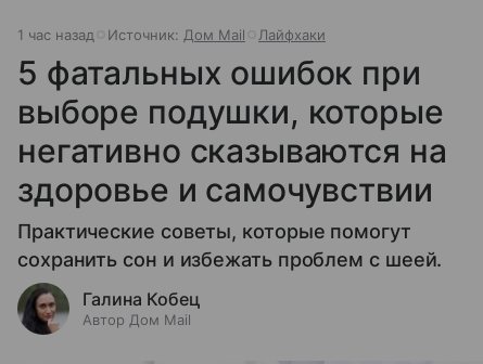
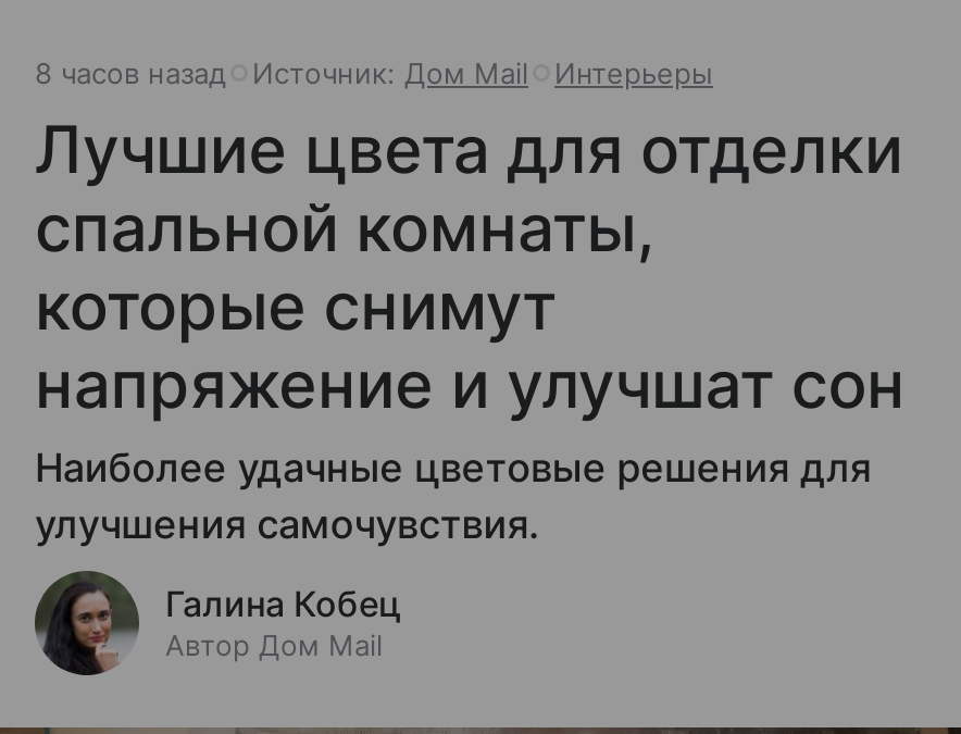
[17,27,94,44] 1 час назад -> [35,57,226,91] 8 часов назад
[17,27,447,271] Лайфхаки | 5 фатальных ошибок при | выборе подушки, которые | негативно сказываются на | здоровье и самочувствии | Практические советы, которые помогут | сохранить сон и избежать проблем с шеей. -> [35,57,905,548] Интерьеры | Лучшие цвета для отделки | спальной комнаты, | которые снимут | напряжение и улучшат сон | Наиболее удачные цветовые решения для | улучшения самочувствия.

